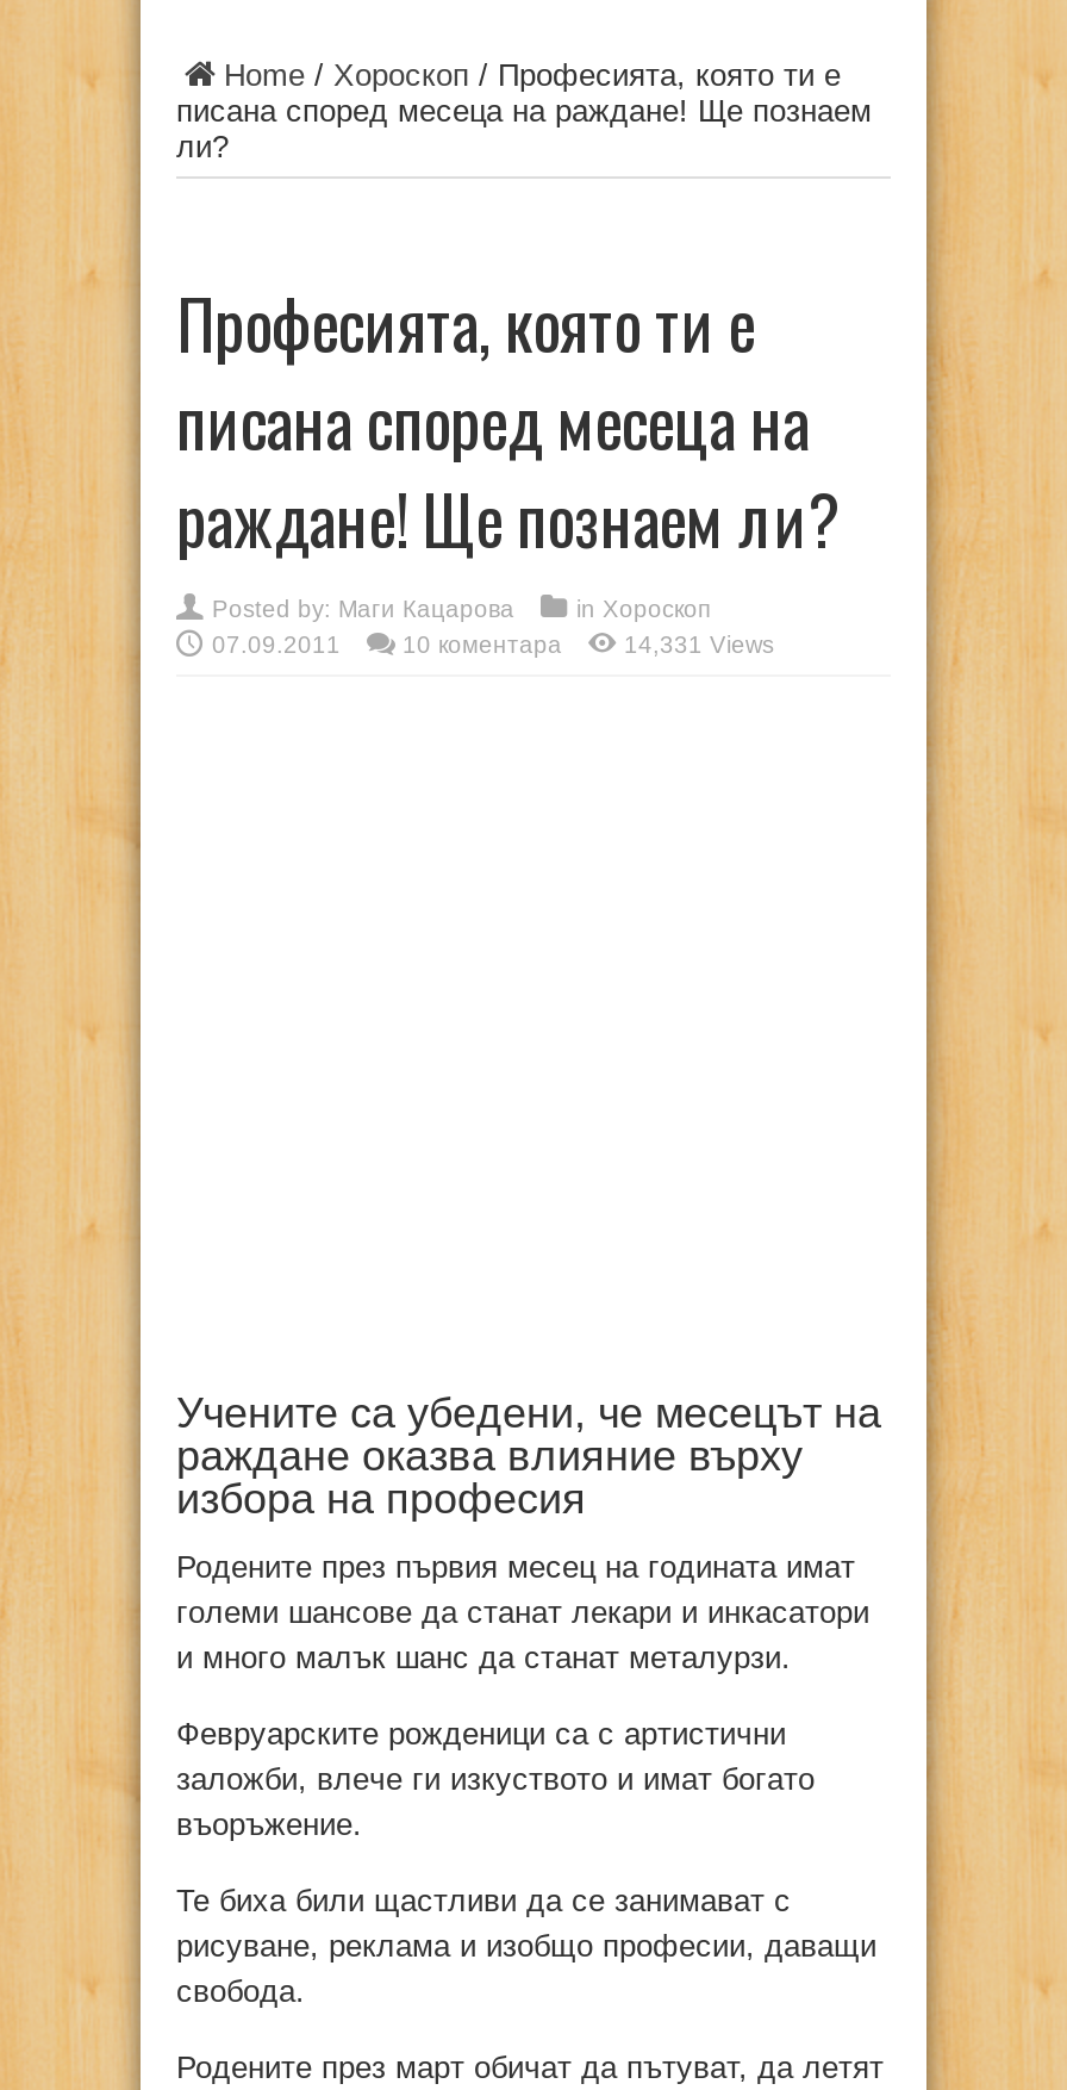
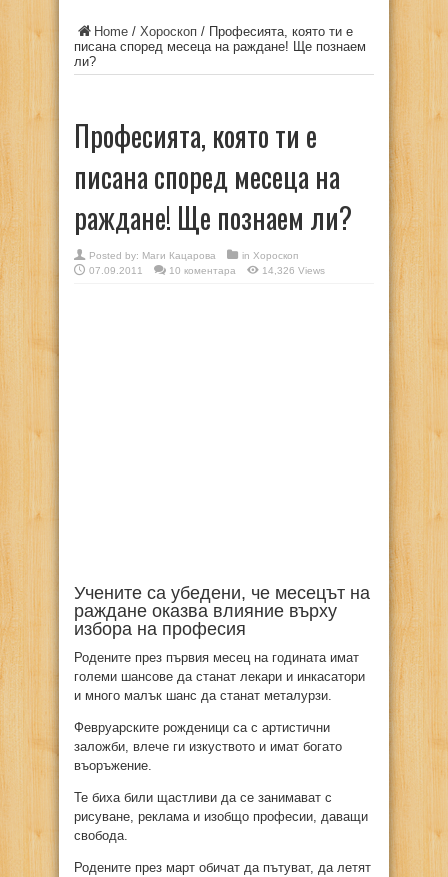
[624,632,774,658] 14,331 Views -> [262,265,325,276] 14,326 Views

